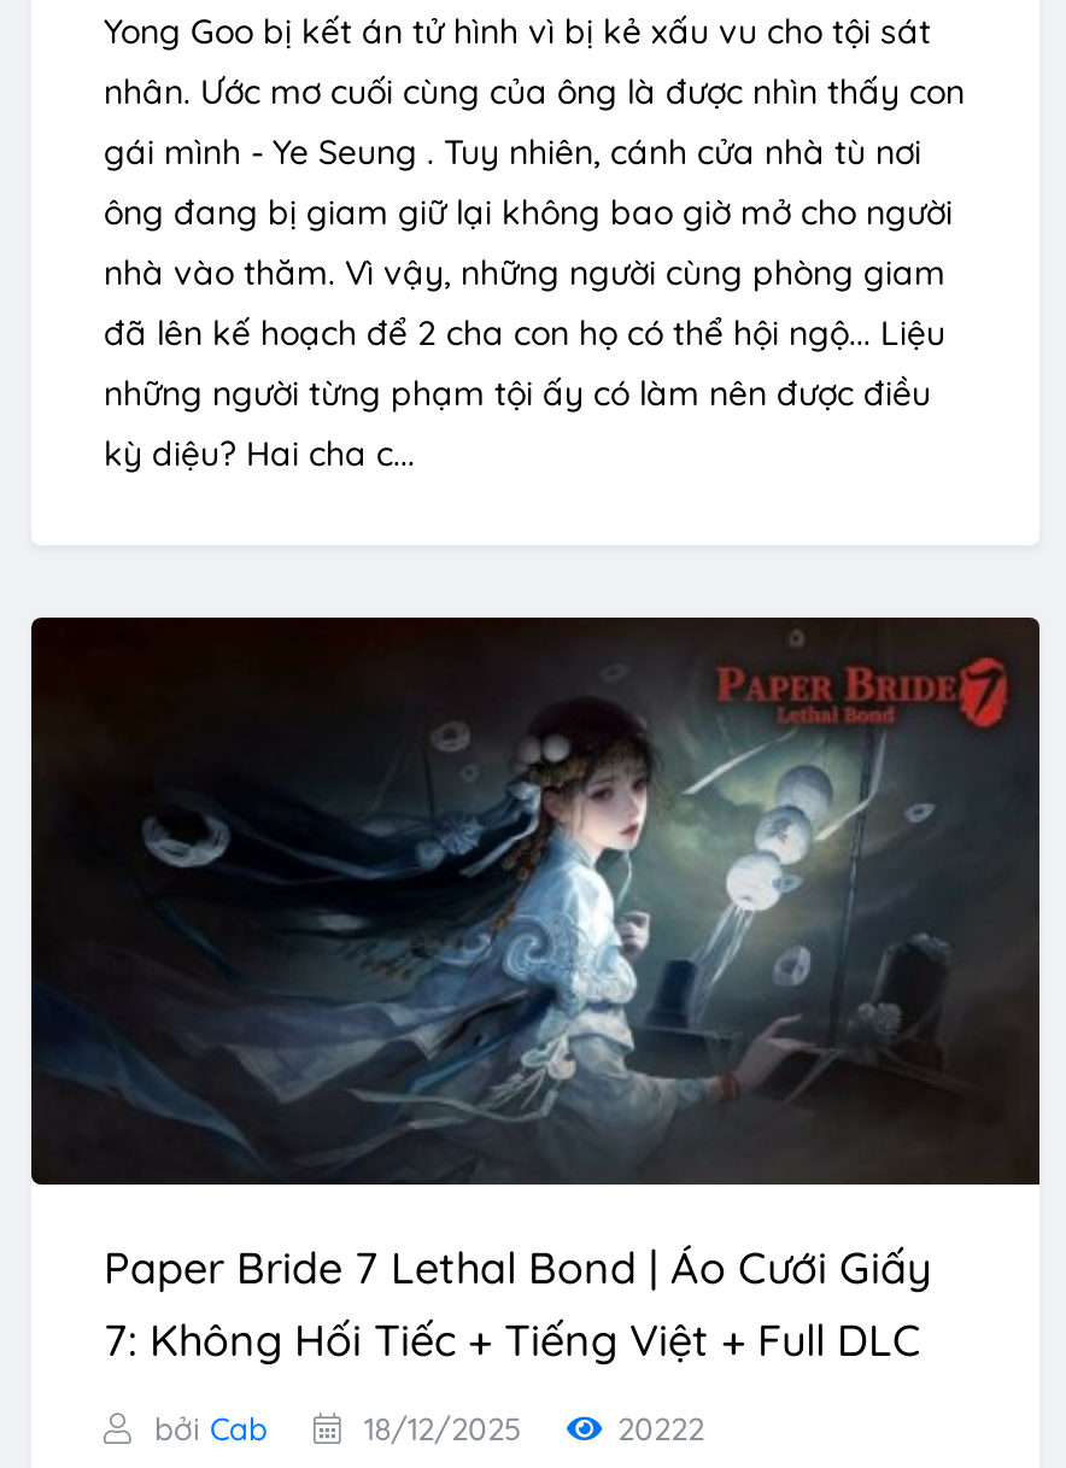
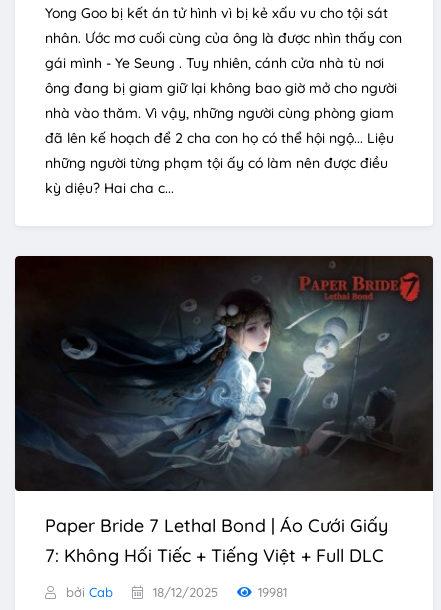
[617,1410,704,1448] 20222 -> [258,584,287,600] 19981

